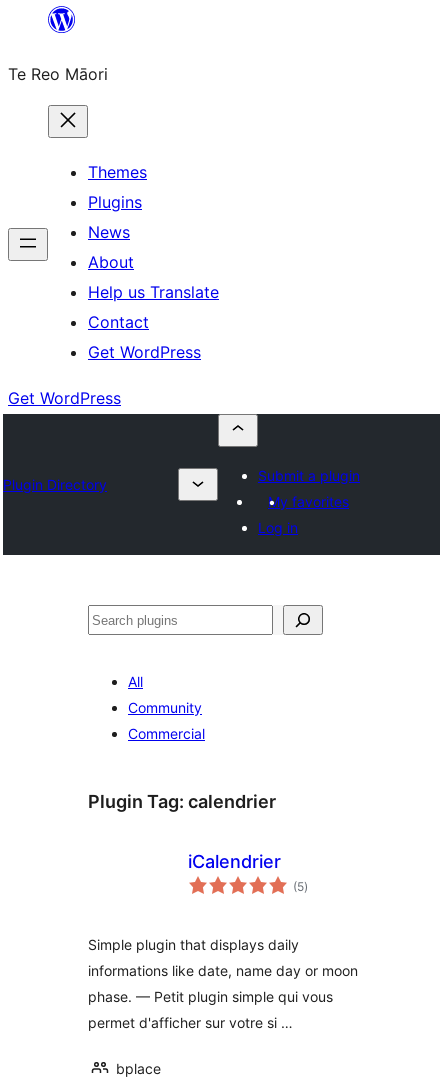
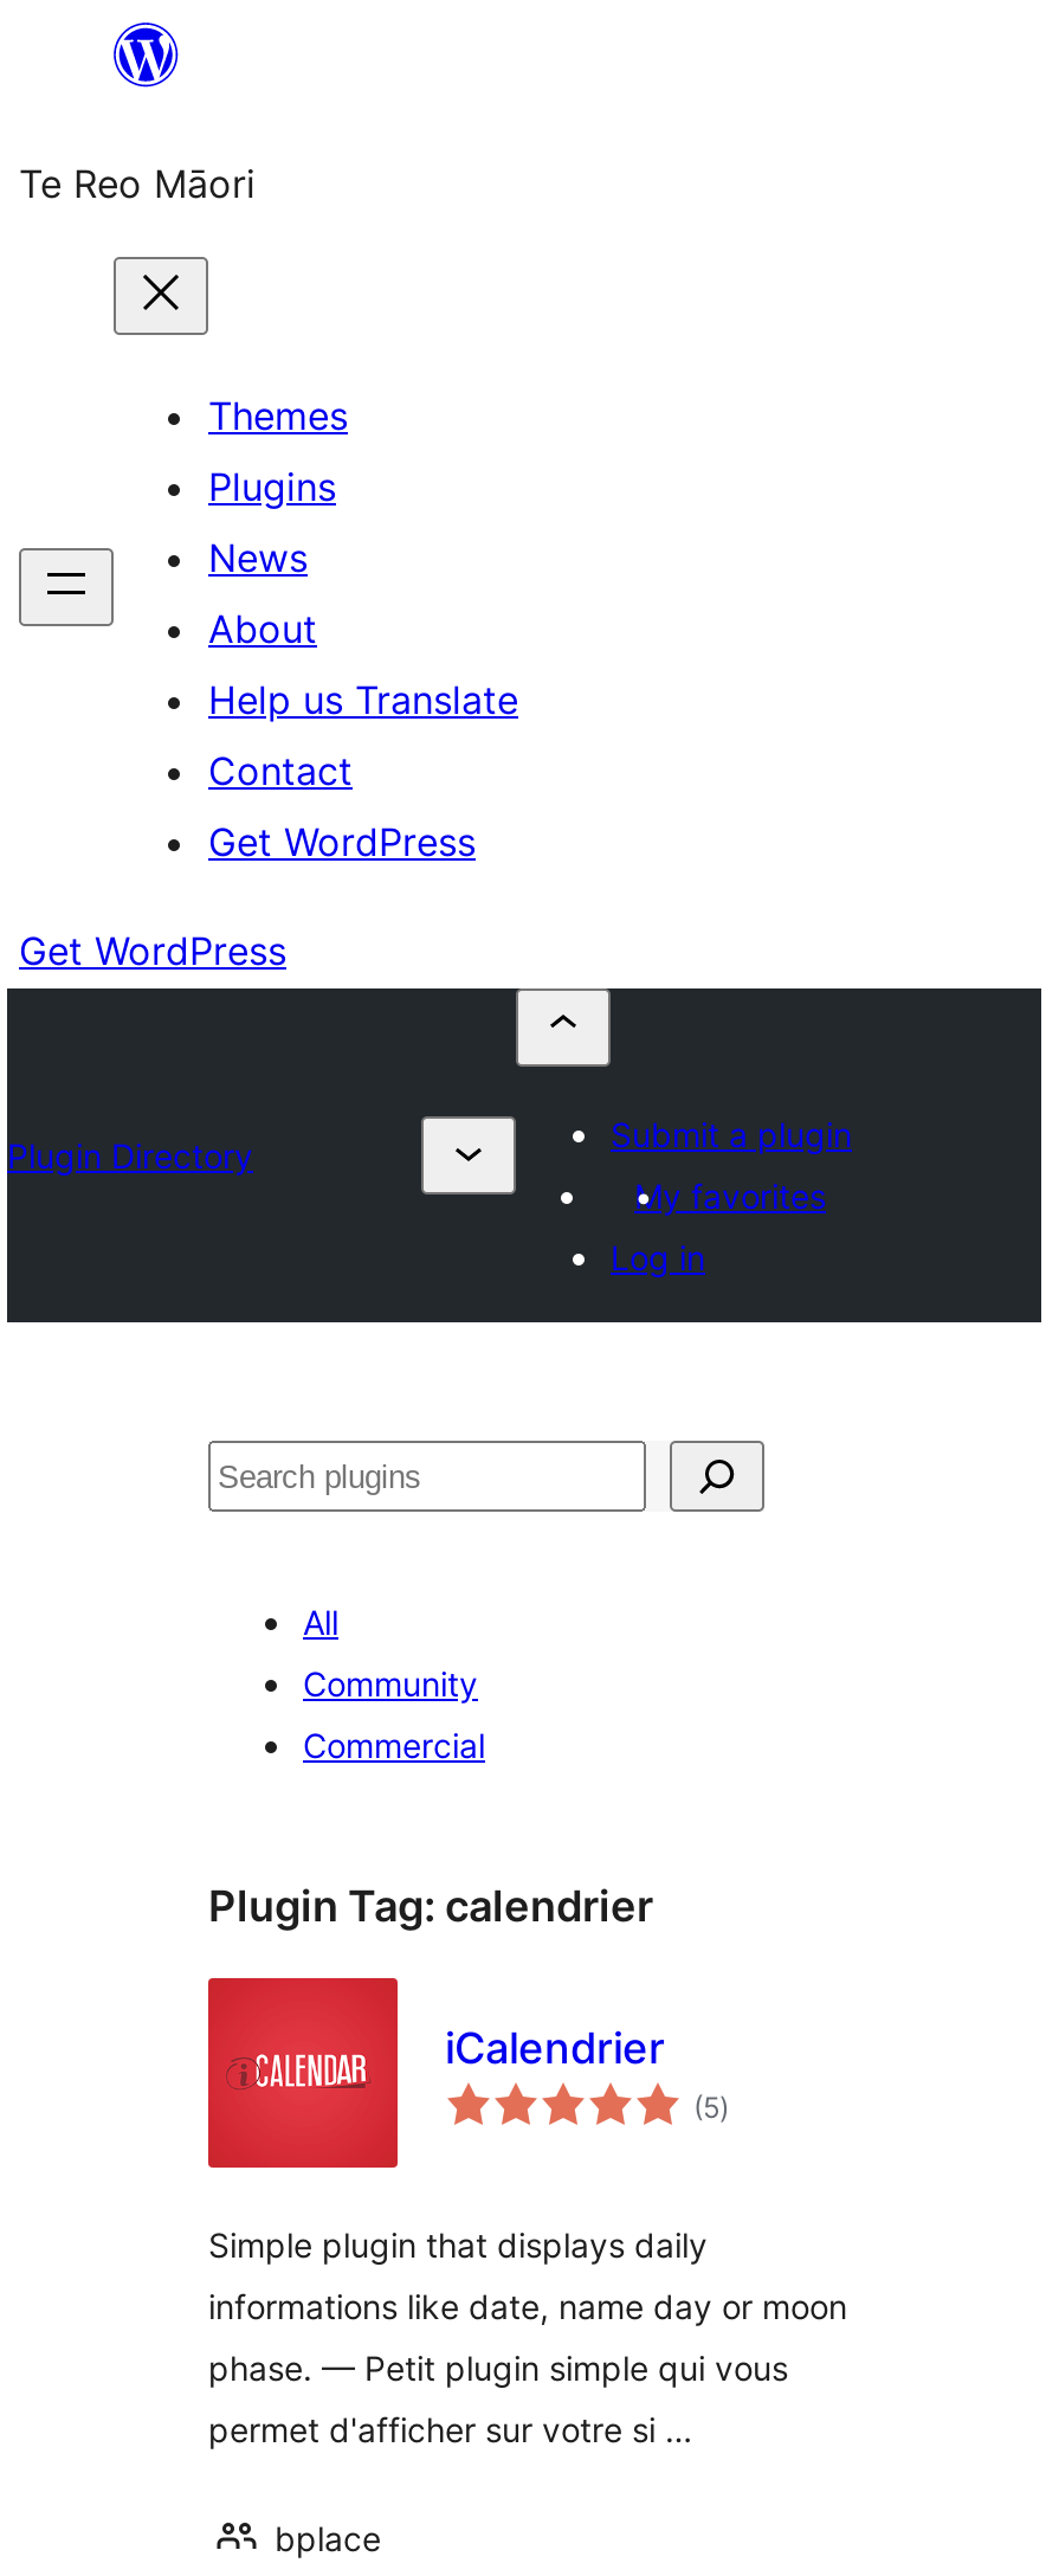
none -> [206,1976,400,2170] [image]

